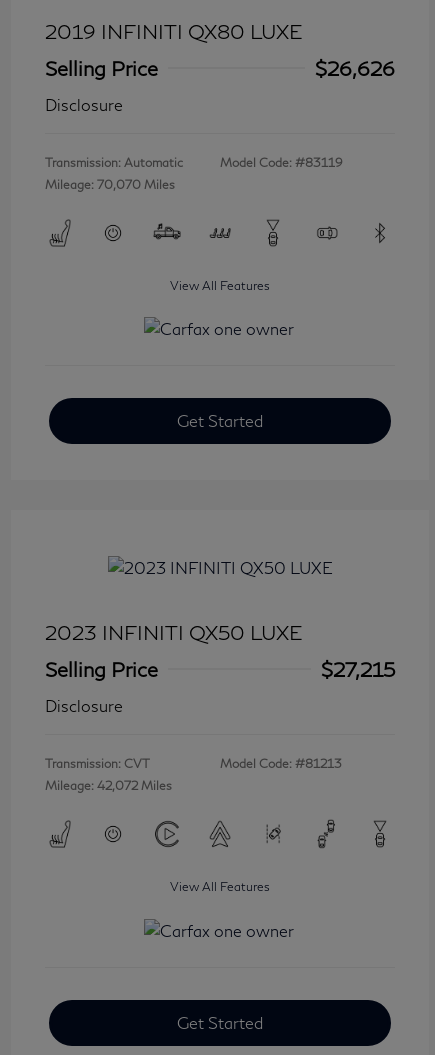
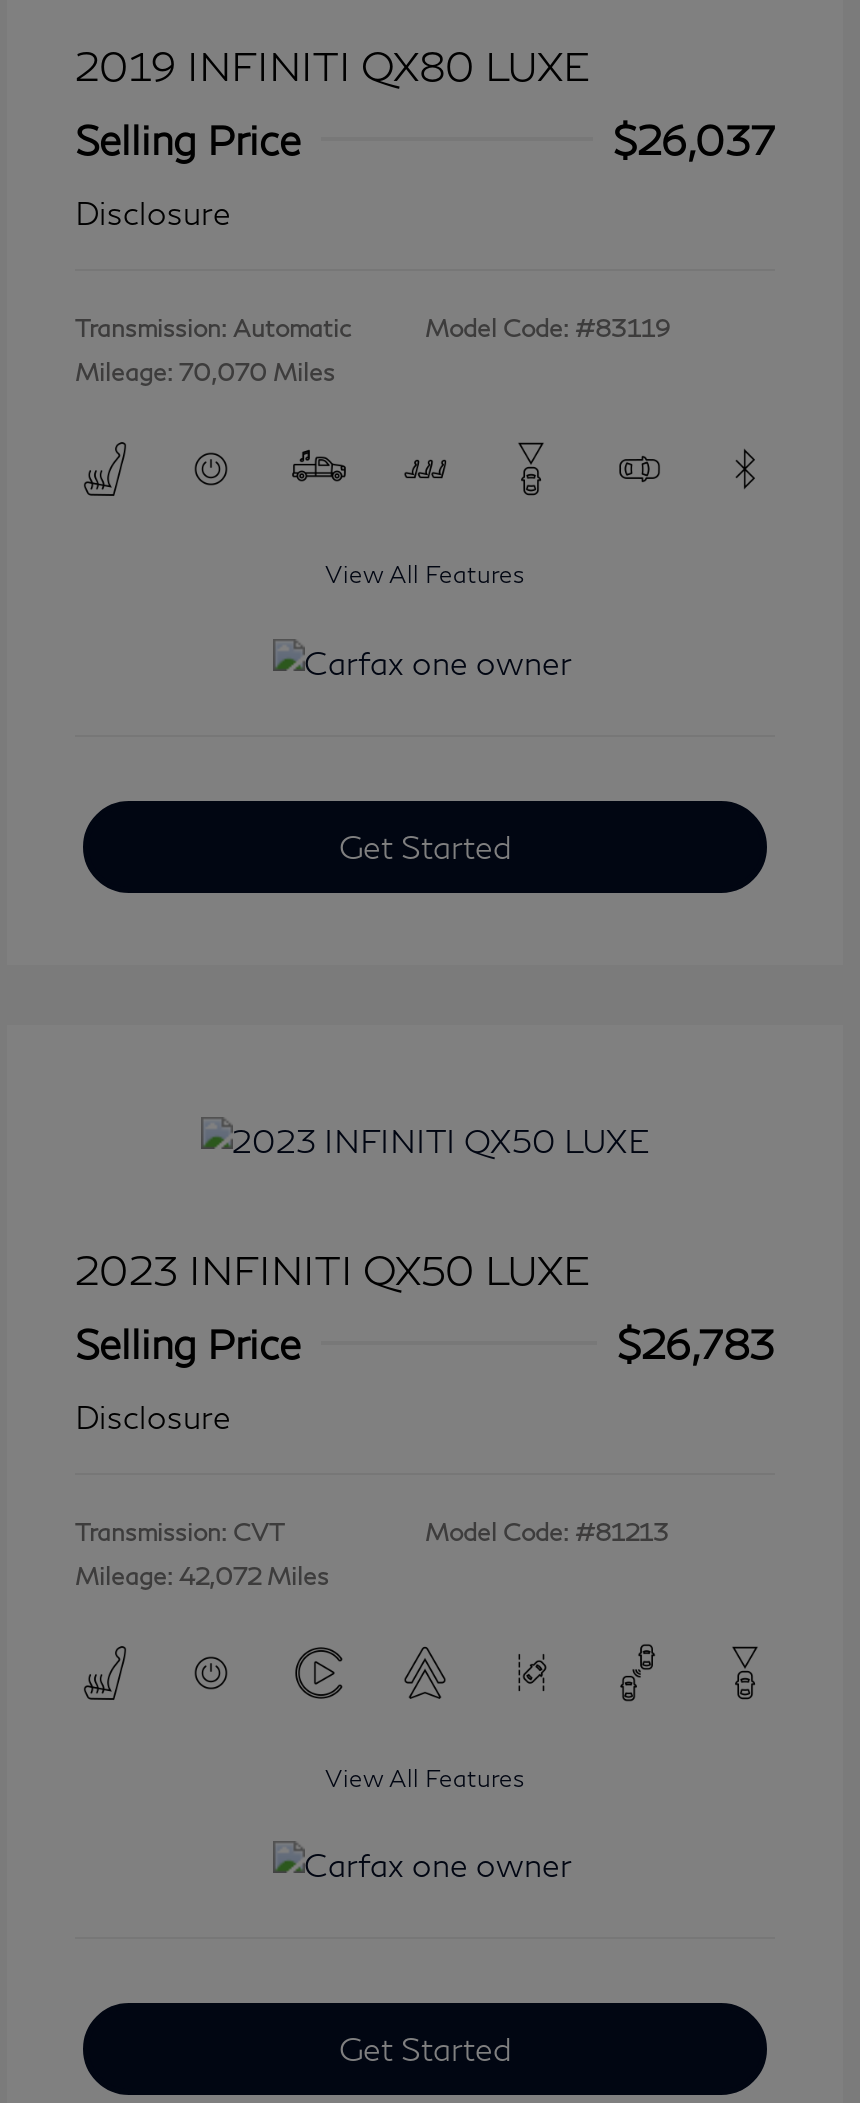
[315,56,395,80] $26,626 -> [613,116,775,164] $26,037
[321,657,395,681] $27,215 -> [617,1318,775,1366] $26,783

